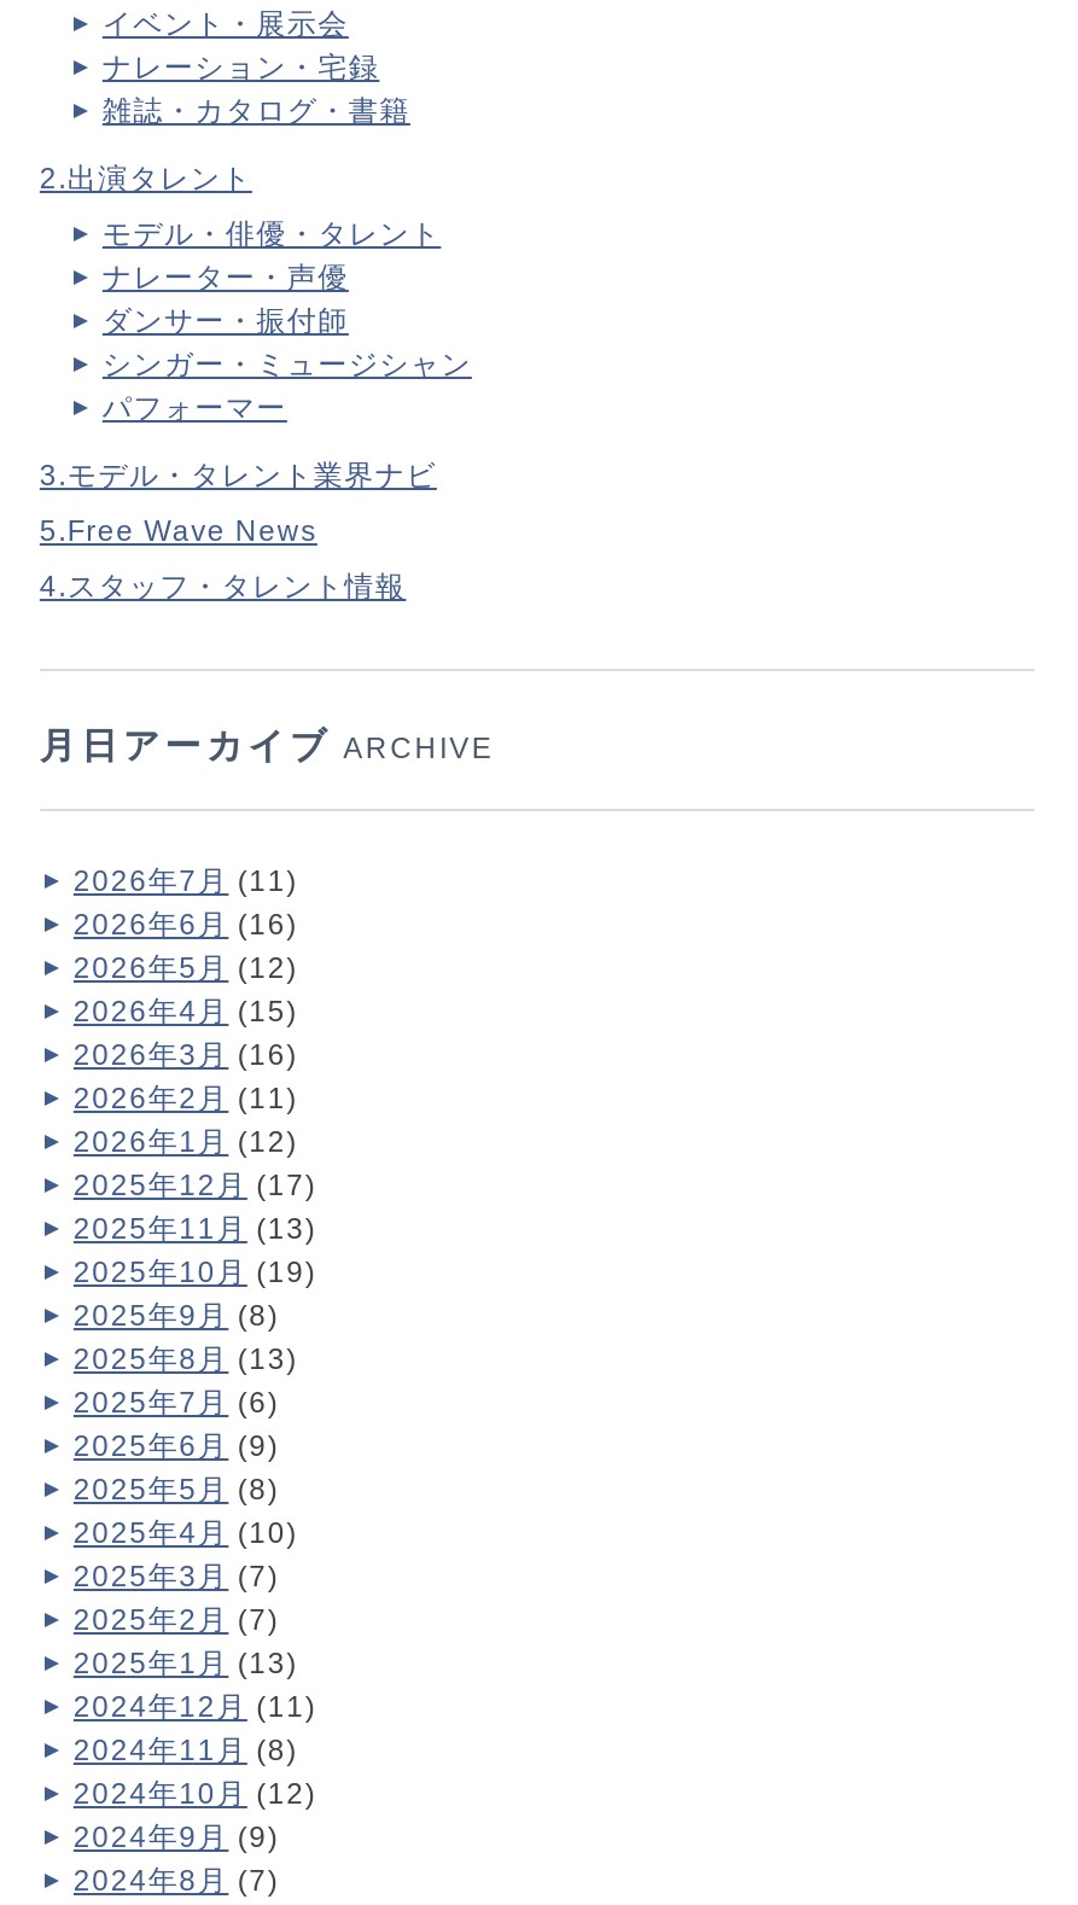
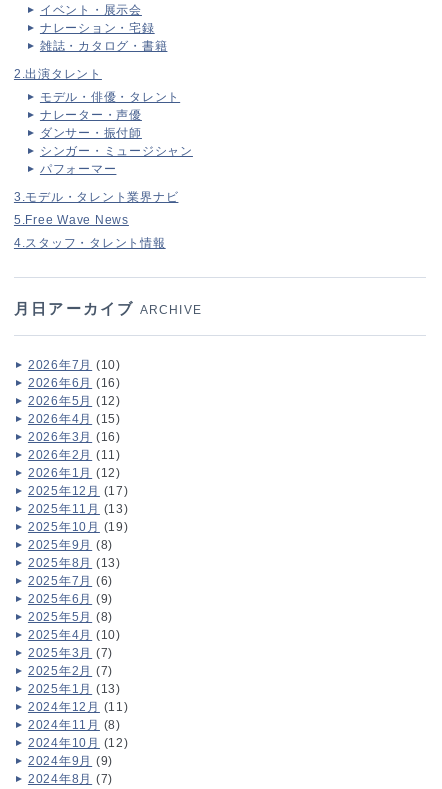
[73,864,298,898] 2026年7月(11) -> [28,358,121,372] 2026年7月(10)

